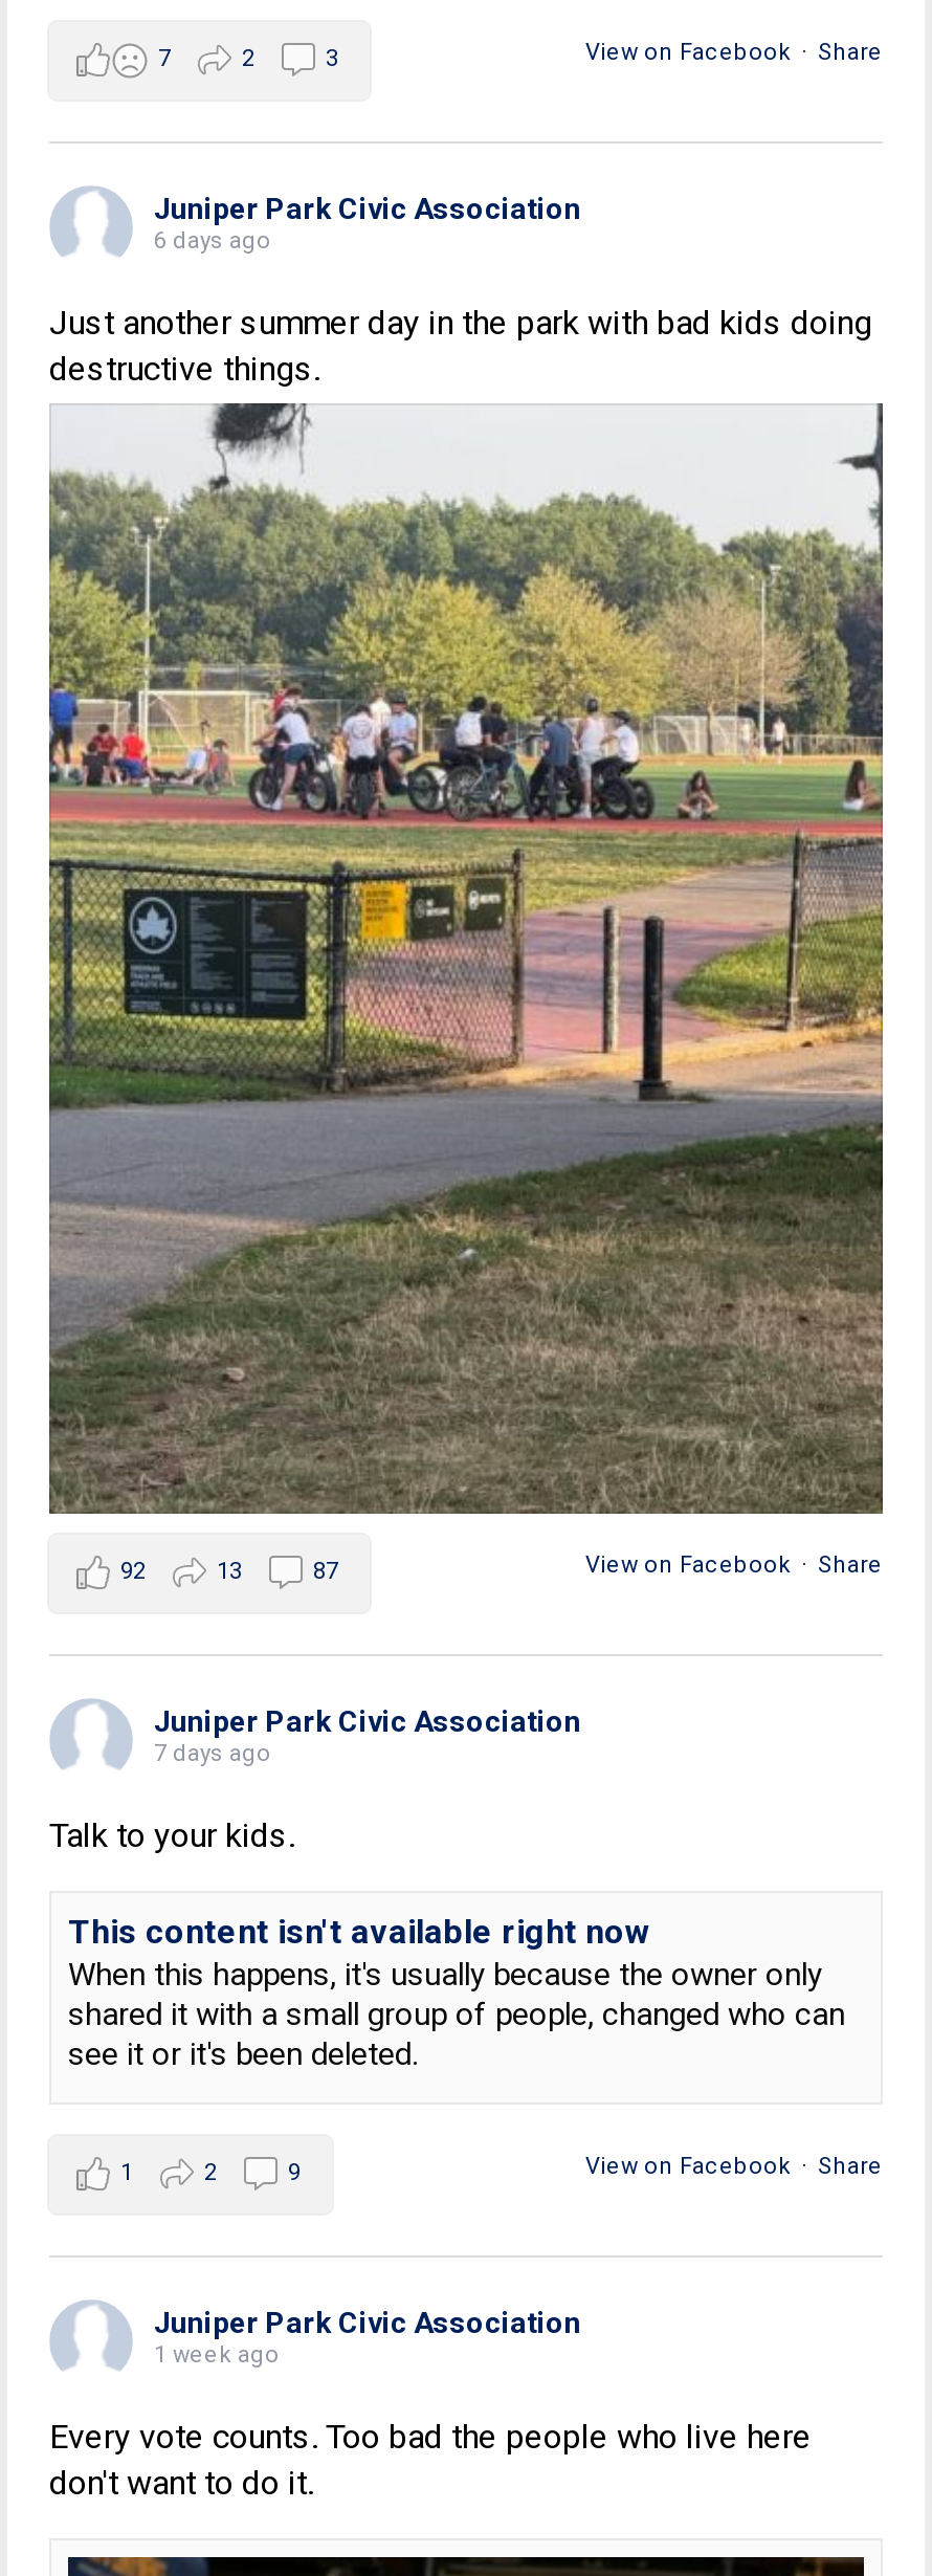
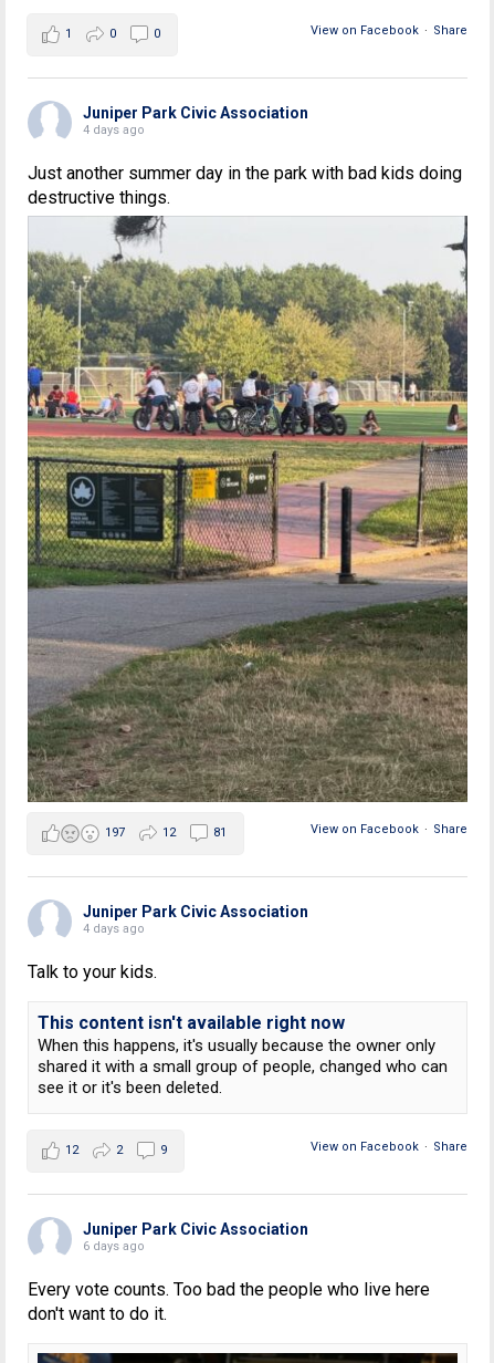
[158,45,171,72] 7 -> [65,27,72,41] 1
[242,45,254,72] 2 -> [109,27,116,41] 0
[326,45,338,72] 3 -> [154,27,160,41] 0
[154,228,271,255] 6 days ago -> [83,123,145,137] 4 days ago
[120,1559,146,1586] 92 -> [105,826,125,840] 197
[217,1559,242,1586] 13 -> [162,826,176,840] 12
[313,1559,338,1586] 87 -> [213,826,227,840] 81
[154,1741,271,1768] 7 days ago -> [83,922,145,936] 4 days ago
[120,2160,133,2187] 1 -> [65,1143,78,1158] 12
[154,2342,280,2369] 1 week ago -> [83,1240,145,1254] 6 days ago

